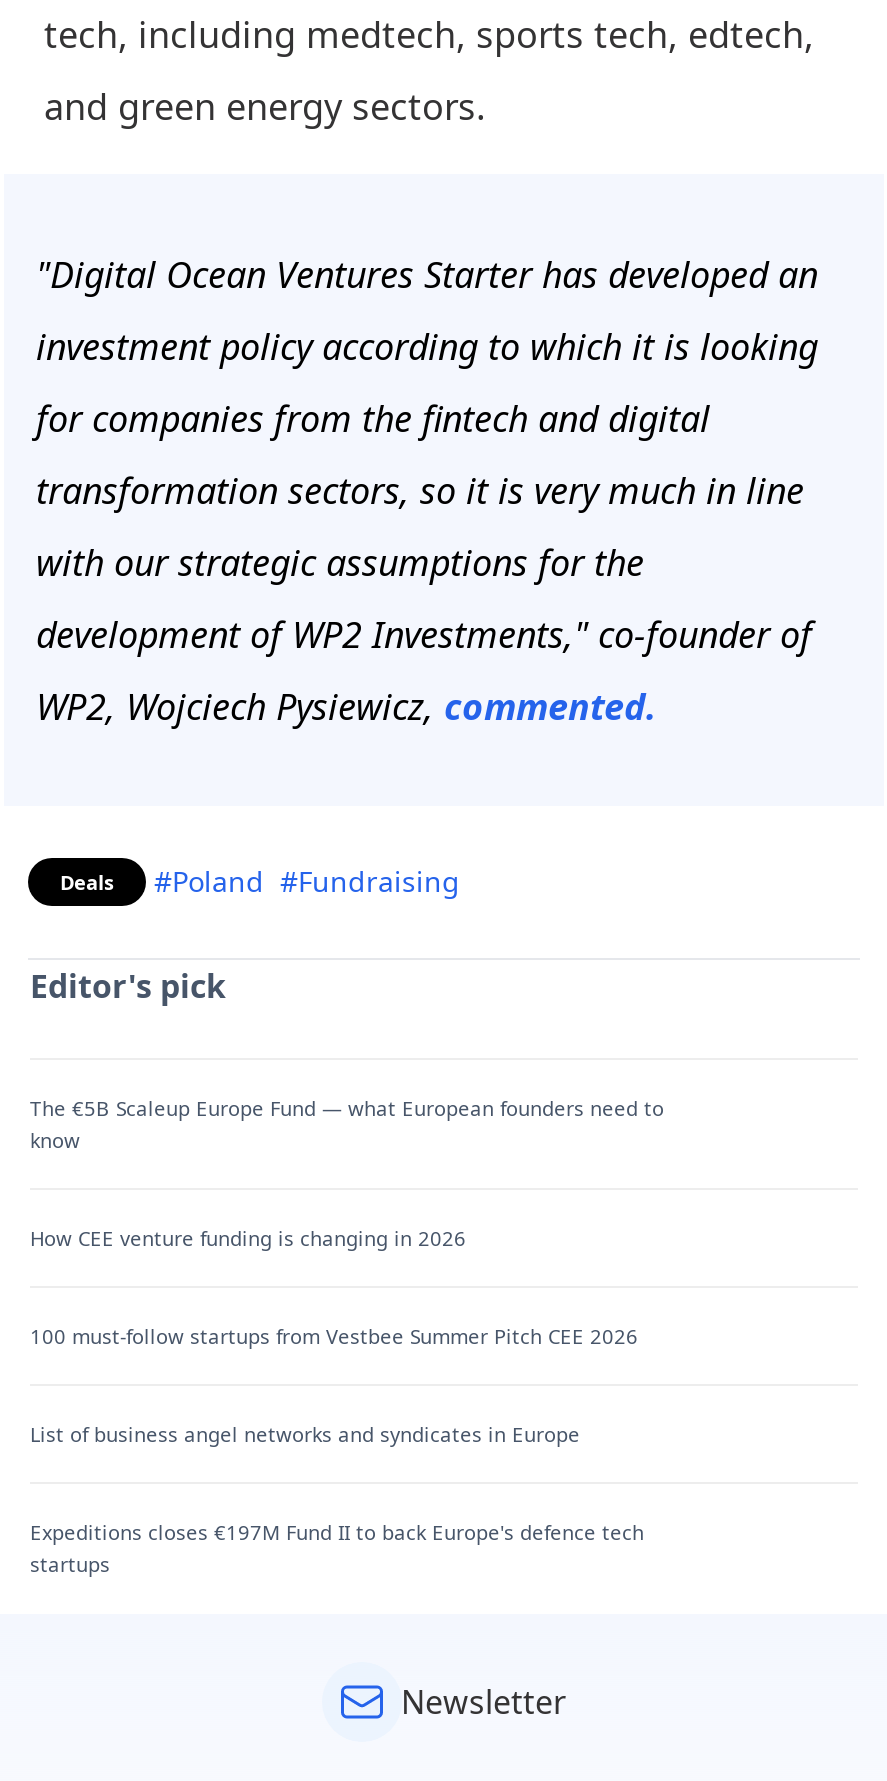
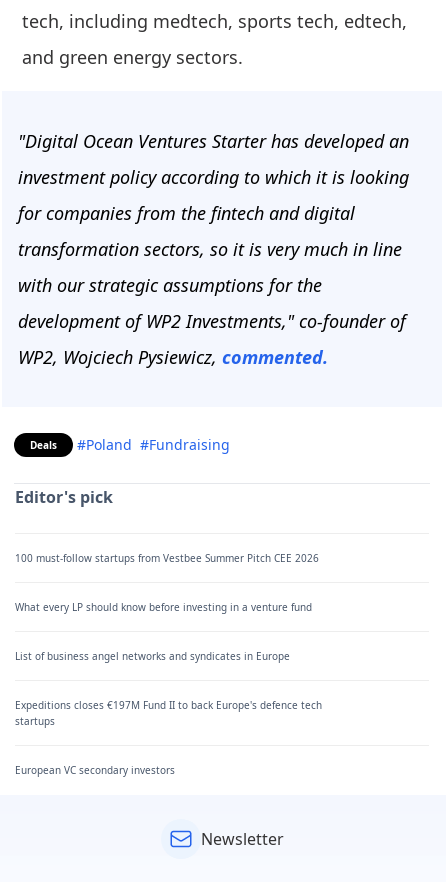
[30,1094,664,1252] The €5B Scaleup Europe Fund — what European founders need to | know | How CEE venture funding is changing in 2026 -> none
moved [30,1322,638,1350] -> [15,551,319,565]: 100 must-follow startups from Vestbee Summer Pitch CEE 2026
none -> [15,600,312,614] What every LP should know before investing in a venture fund
moved [30,1420,644,1578] -> [15,649,322,728]: List of business angel networks and syndicates in Europe | Expeditions closes €197M Fund II to back Europe's defence tech | startups
none -> [15,763,175,777] European VC secondary investors

